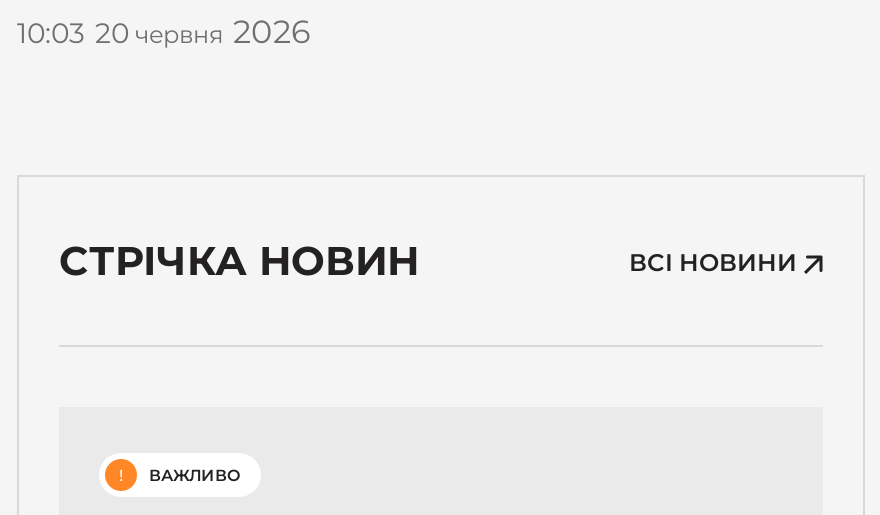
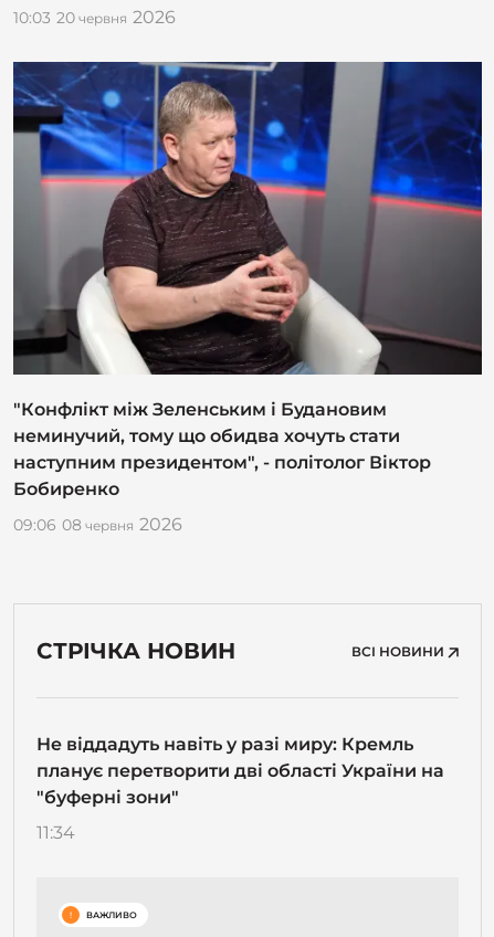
none -> [12,61,483,535] [image] | "Конфлікт між Зеленським і Будановим | неминучий, тому що обидва хочуть стати | наступним президентом", - політолог Віктор | Бобиренко | 09:06 08 червня 2026
none -> [36,734,444,843] Не віддадуть навіть у разі миру: Кремль | планує перетворити дві області України на | "буферні зони" | 11:34

